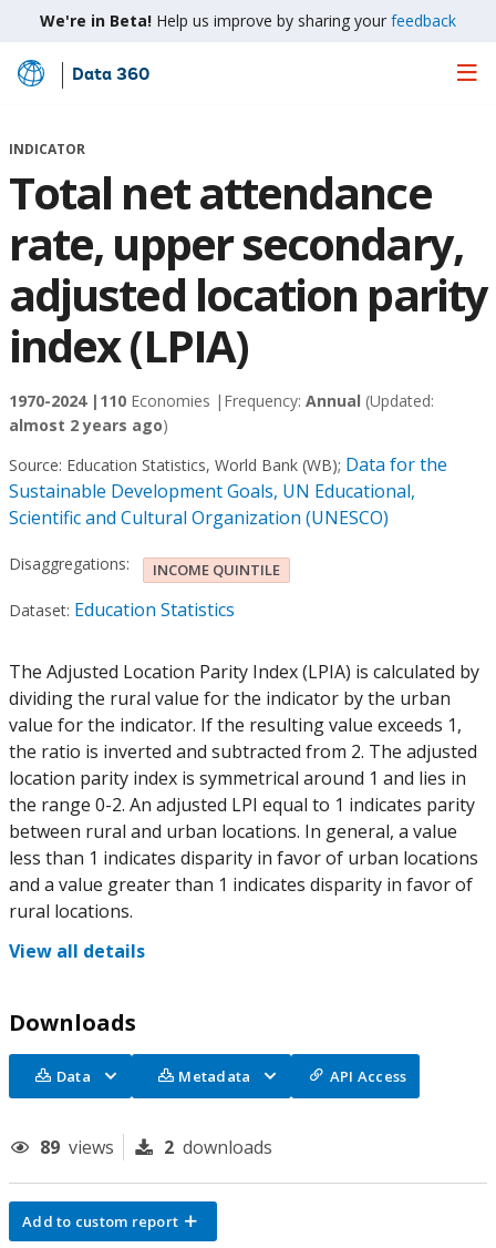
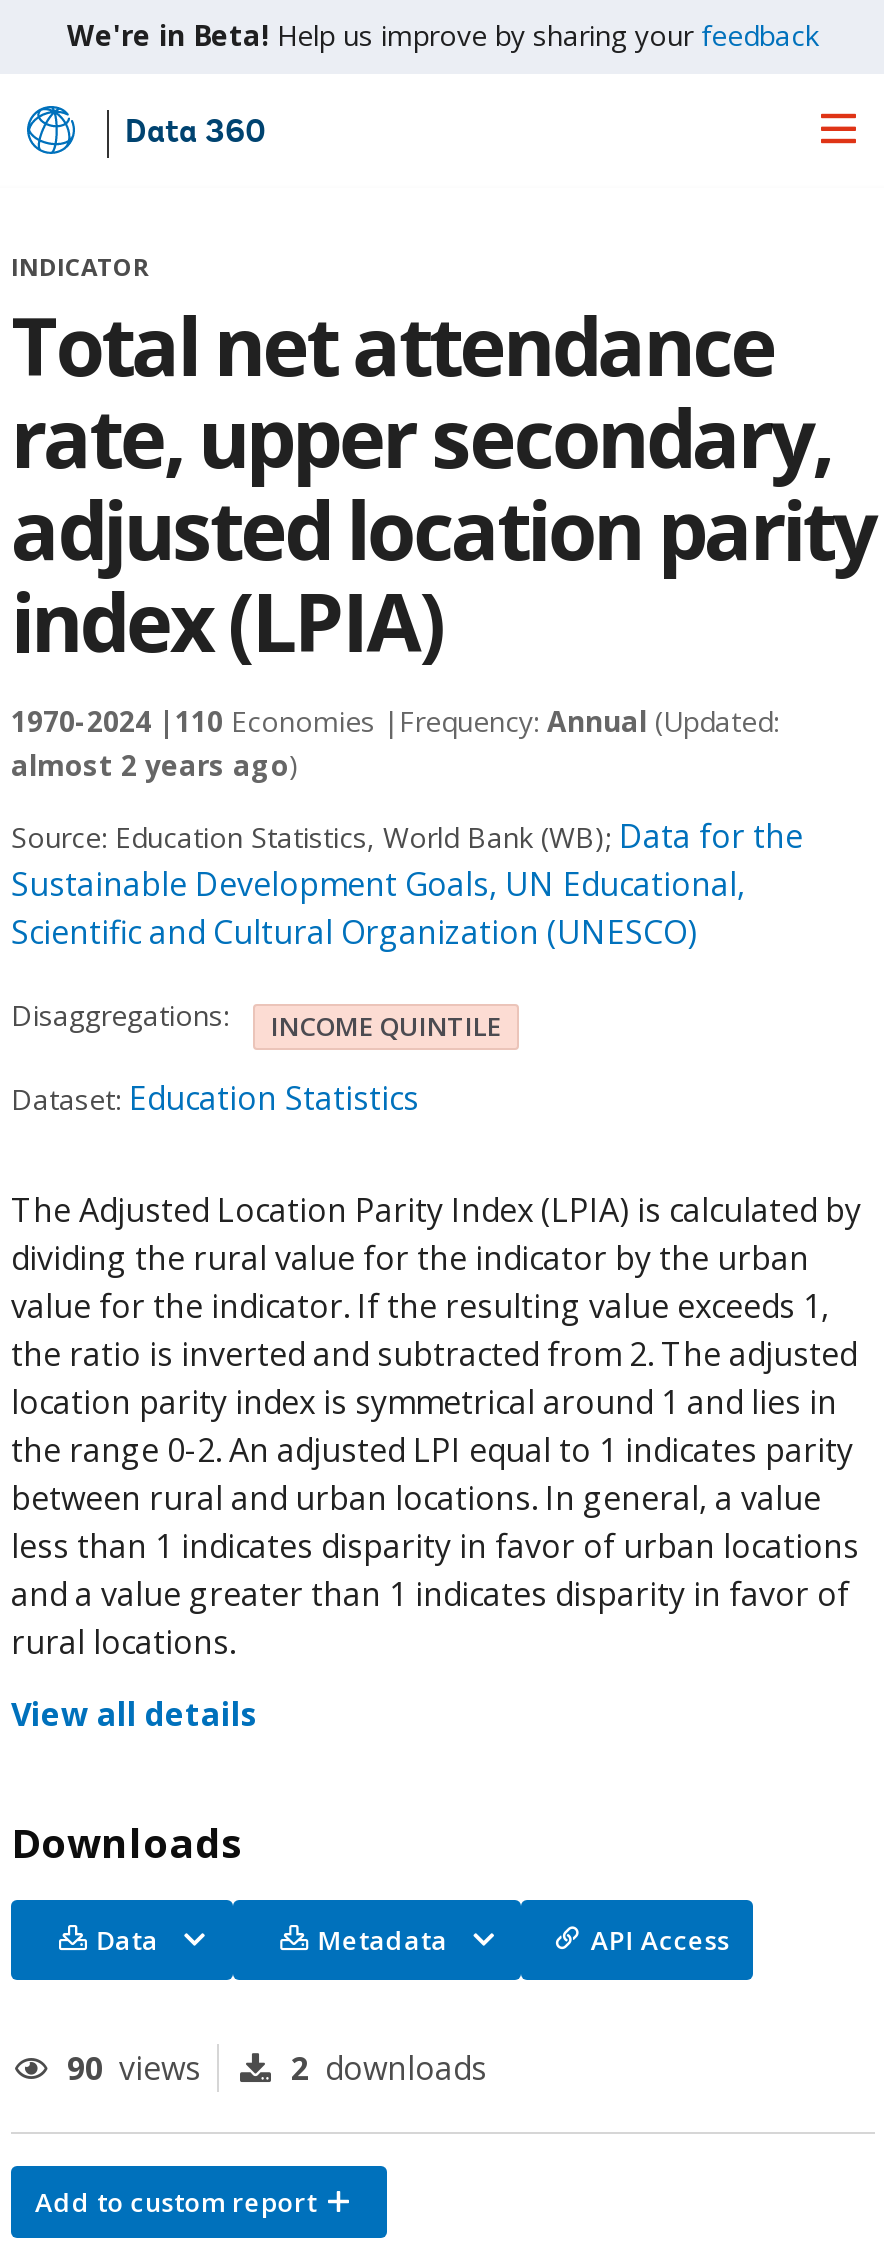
[40,1135,114,1159] 89 views -> [67,2046,201,2090] 90 views

